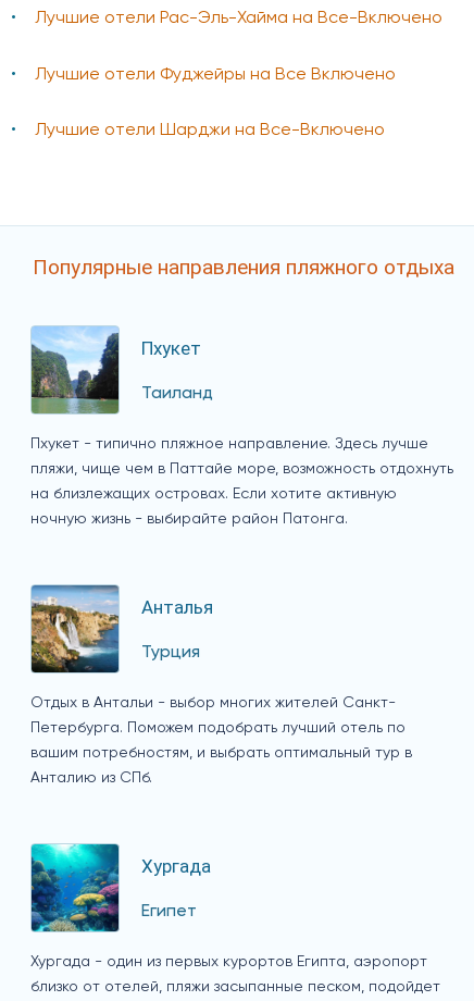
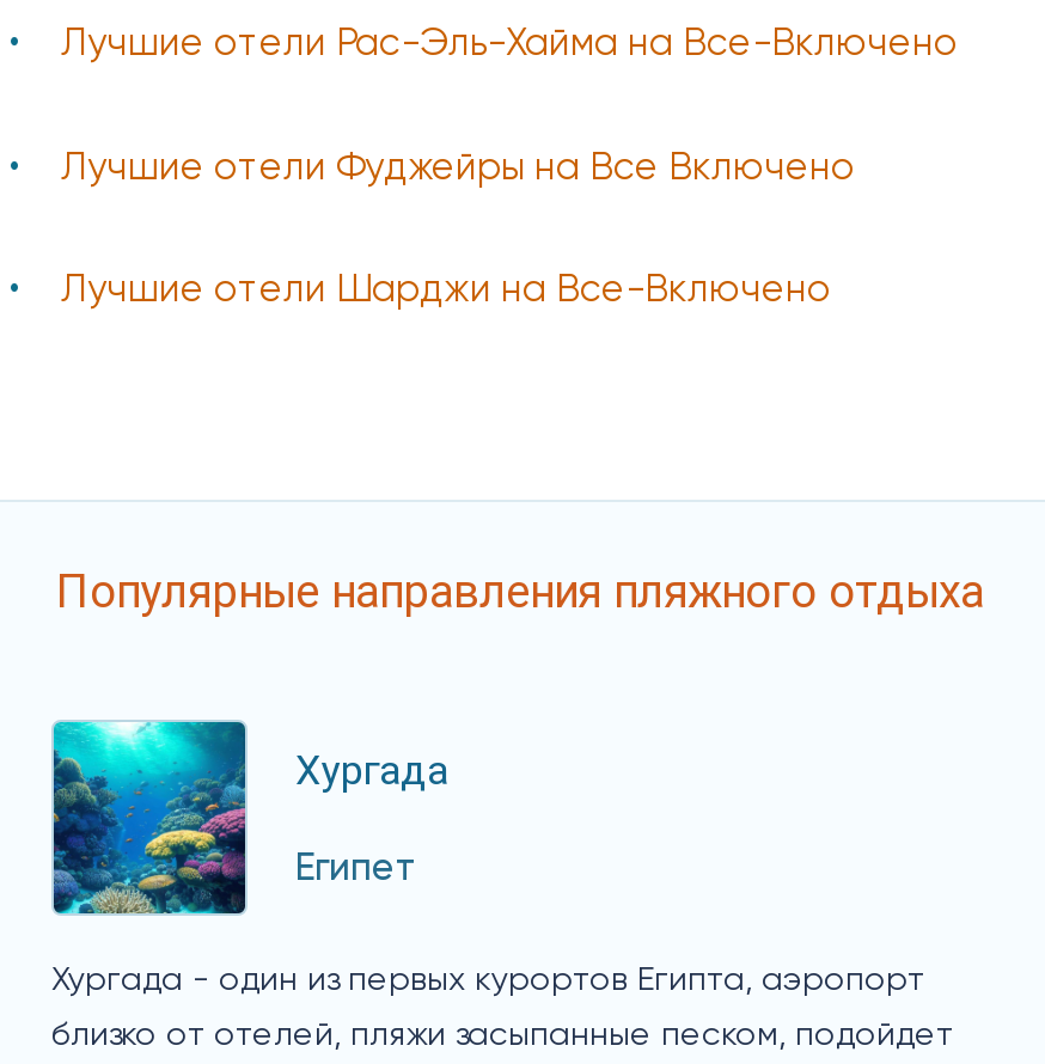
[30,326,453,527] [image] | Пхукет | Таиланд | Пхукет - типично пляжное направление. Здесь лучше | пляжи, чище чем в Паттайе море, возможность отдохнуть | на близлежащих островах. Если хотите активную | ночную жизнь - выбирайте район Патонга. -> none
[29,584,412,786] [image] | Анталья | Турция | Отдых в Антальи - выбор многих жителей Санкт- | Петербурга. Поможем подобрать лучший отель по | вашим потребностям, и выбрать оптимальный тур в | Анталию из СПб. -> none

